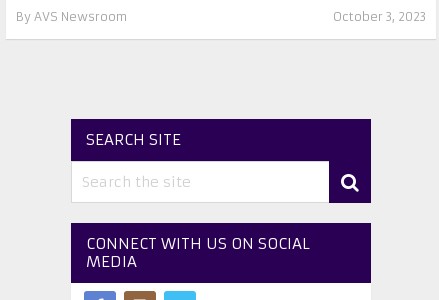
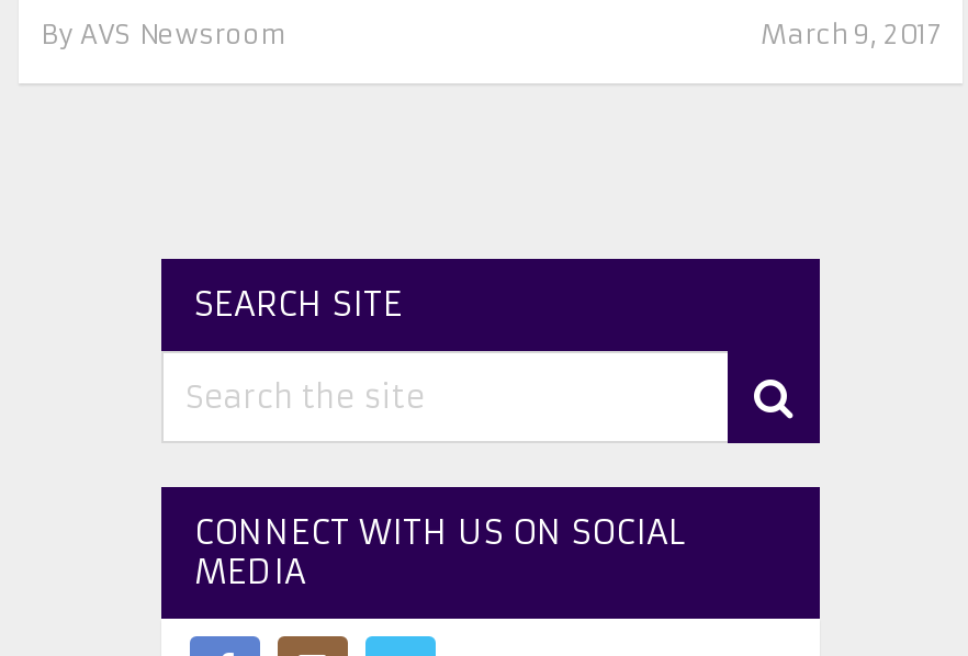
[333,9,426,24] October 3, 2023 -> [761,17,941,50] March 9, 2017

